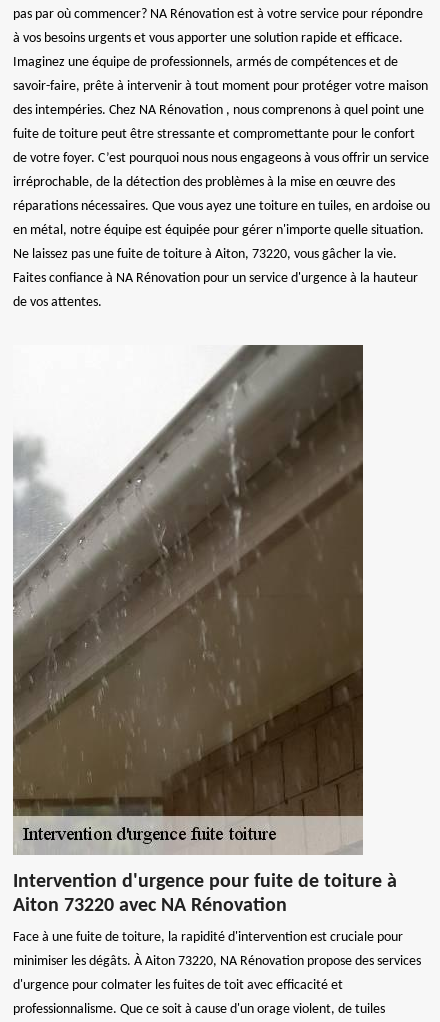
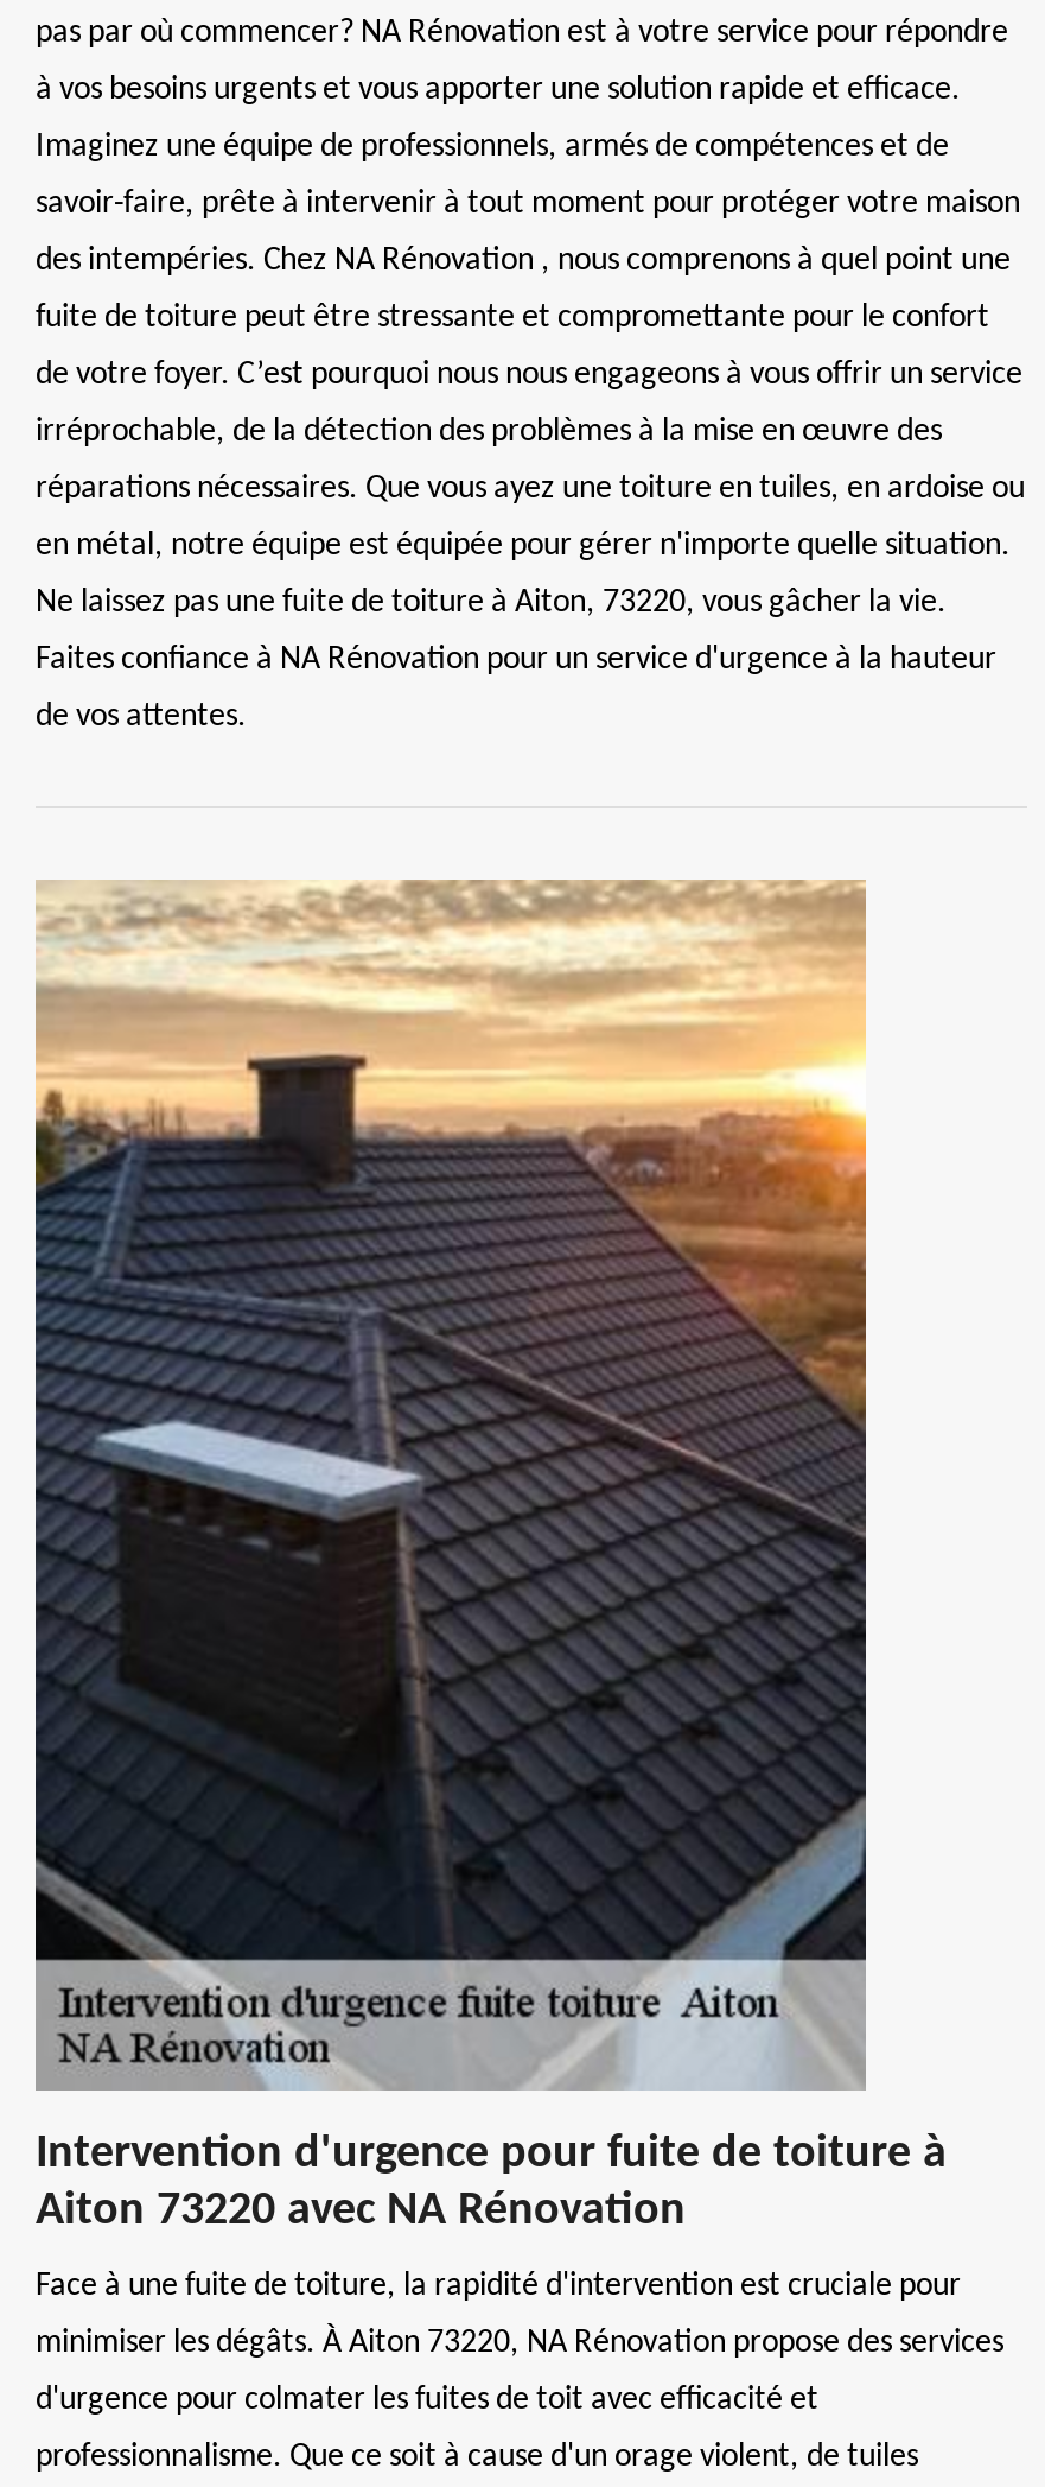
[12,344,364,854] [image] -> [33,877,868,2086] [image]

